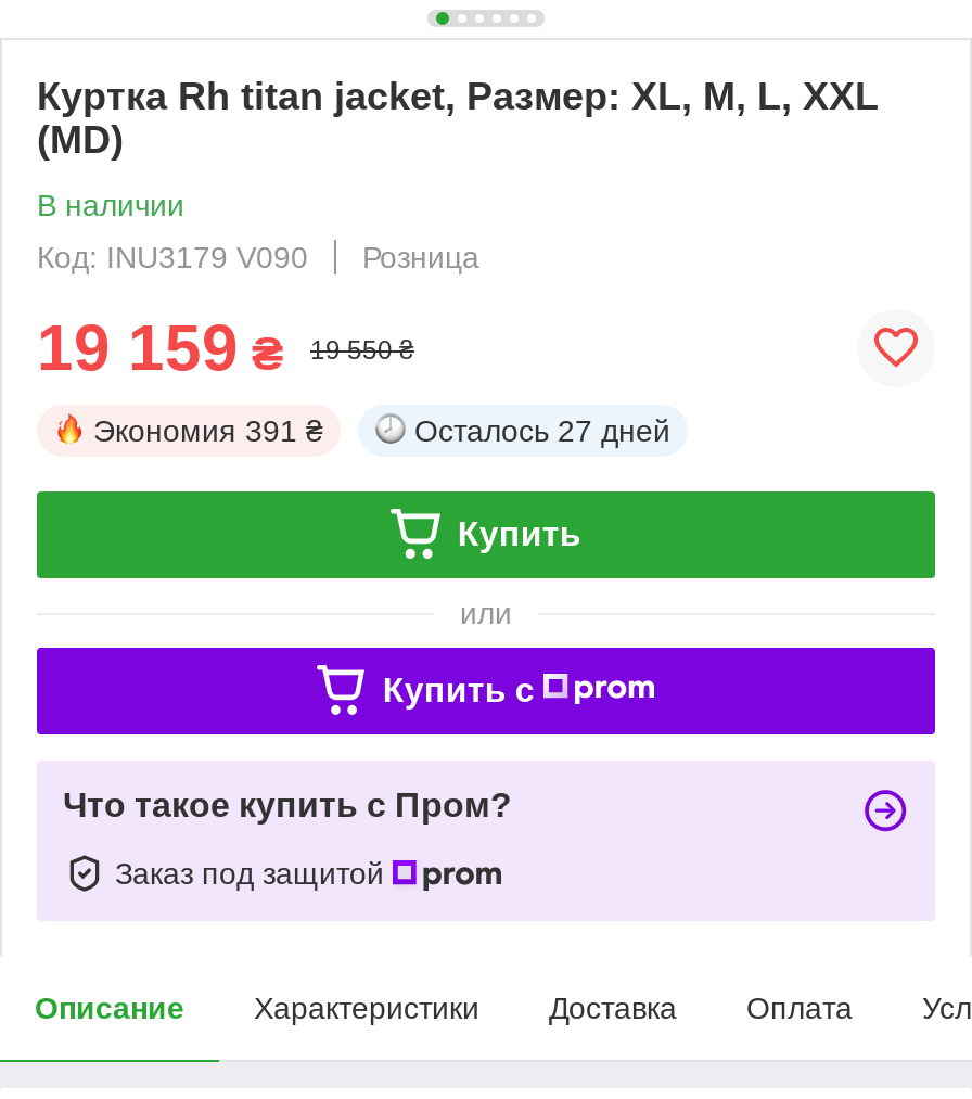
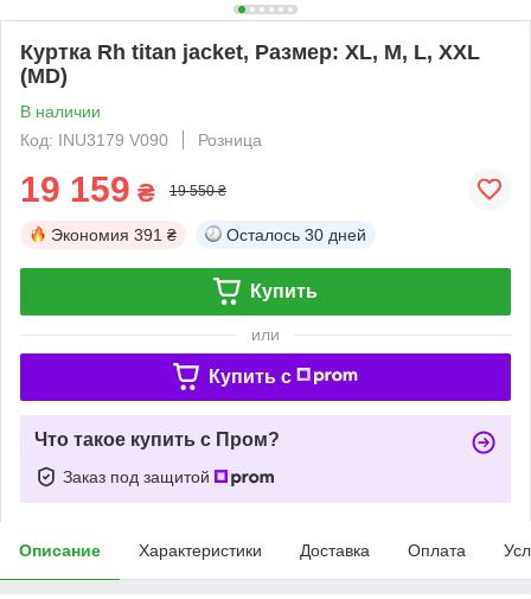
[414,413,670,448] Осталось 27 дней -> [226,225,366,244] Осталось 30 дней

